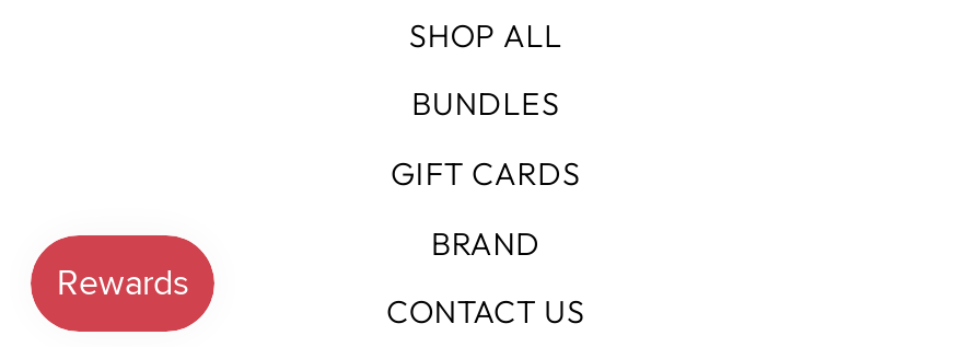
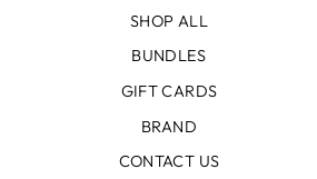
[28,233,217,334] [image] -> none

